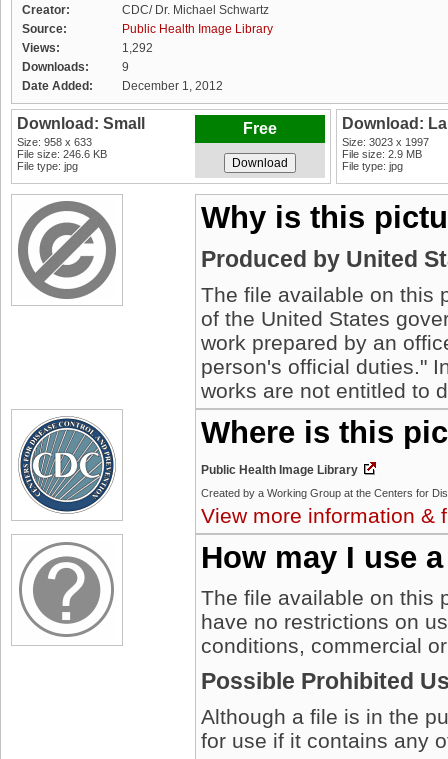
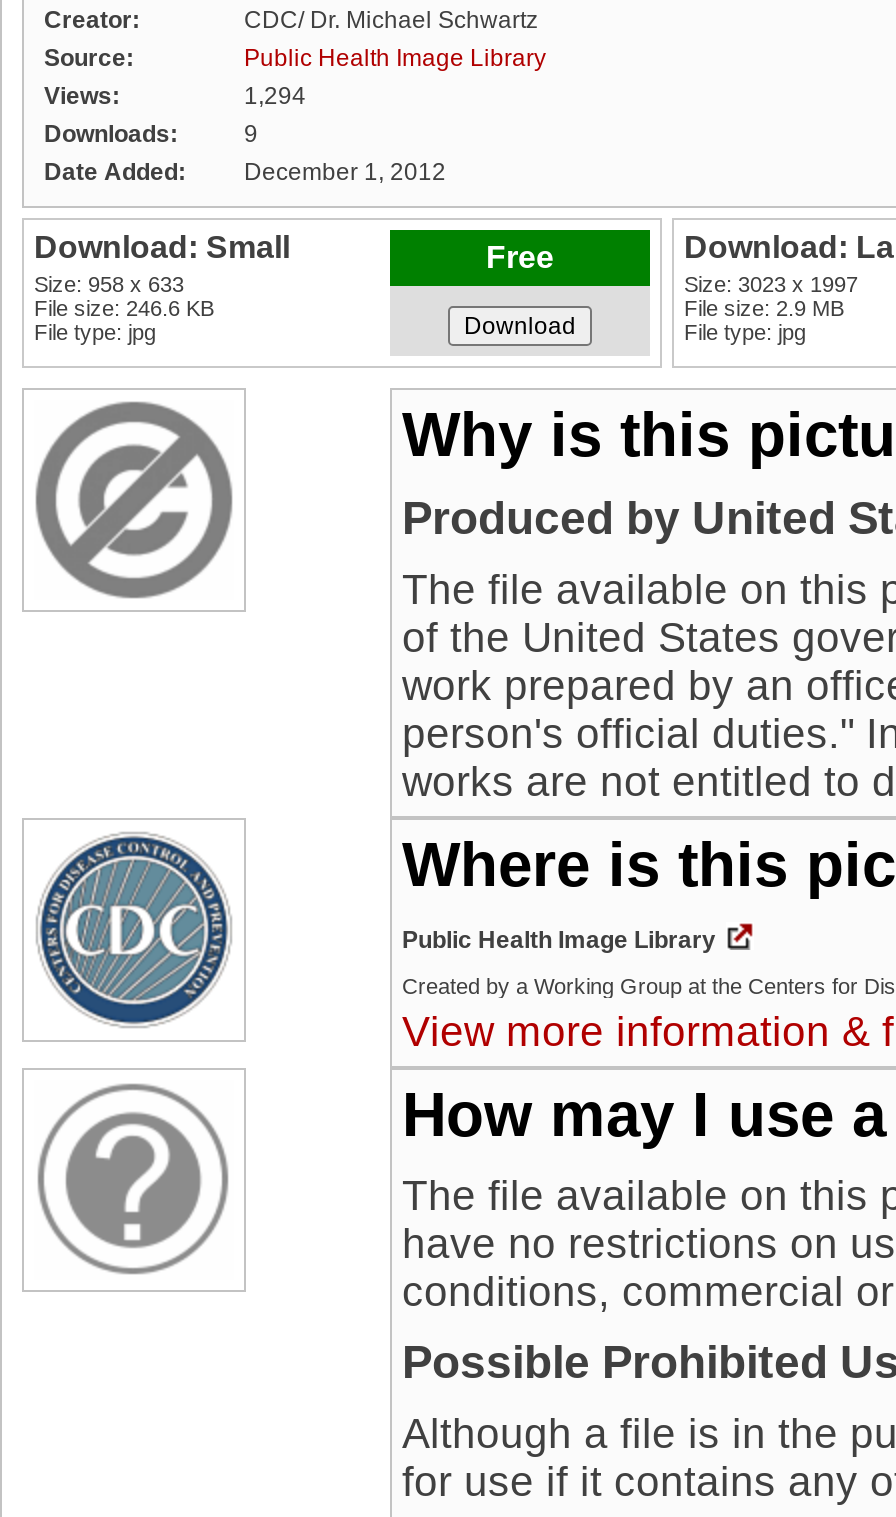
[122,41,153,55] 1,292 -> [244,82,306,110] 1,294

